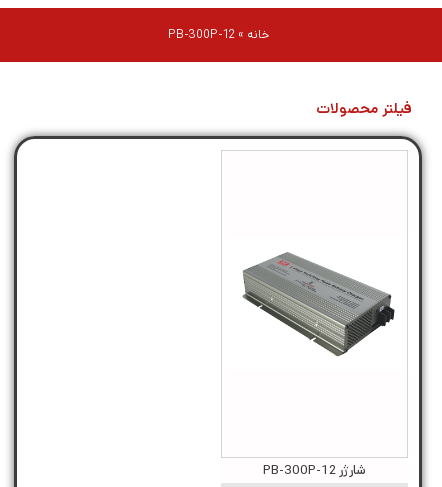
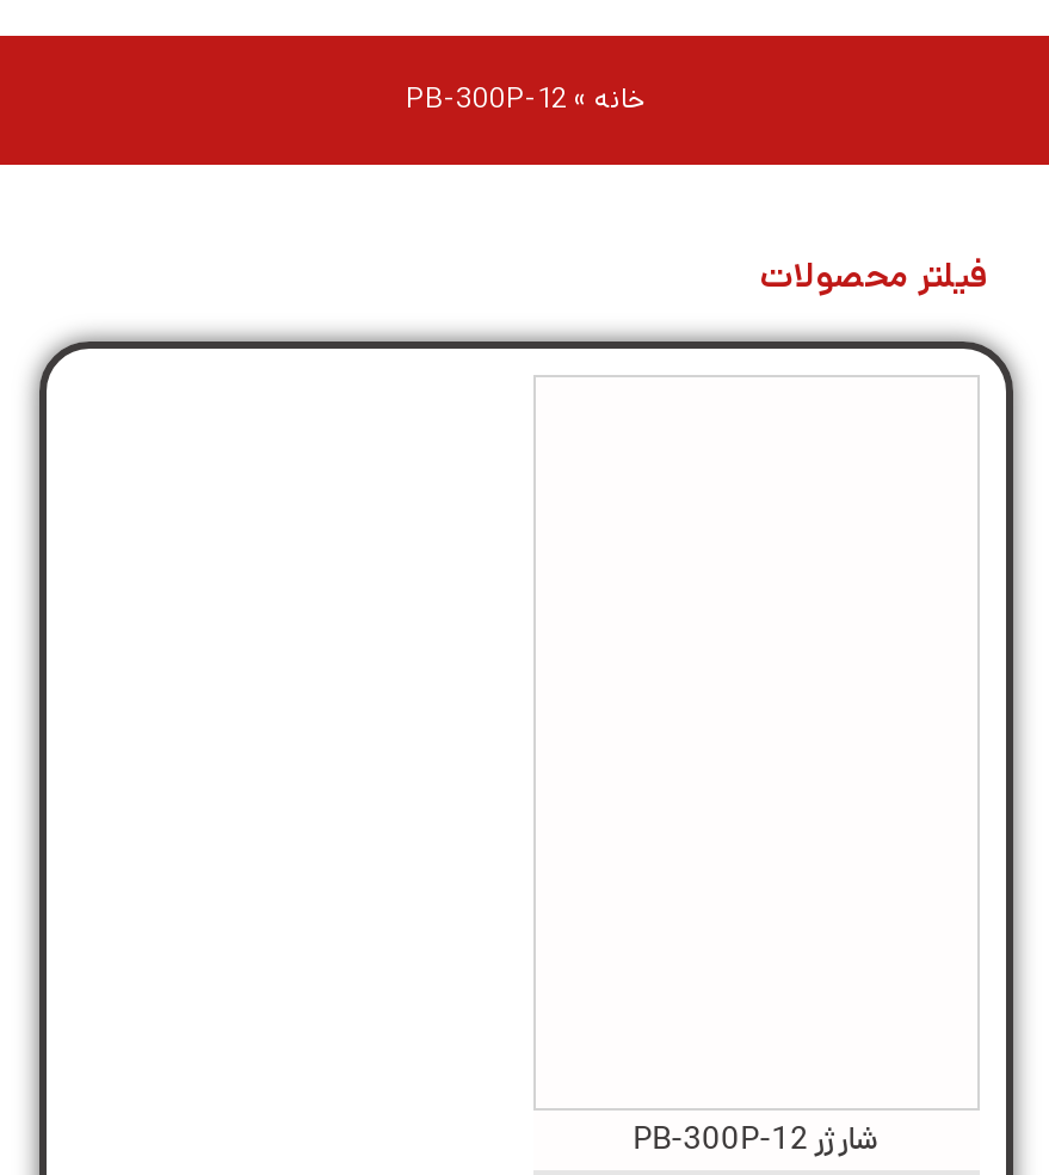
[242,251,396,357] [image] -> none

